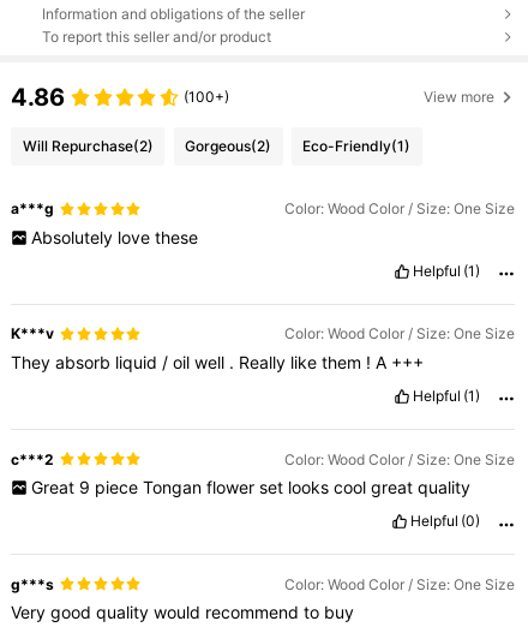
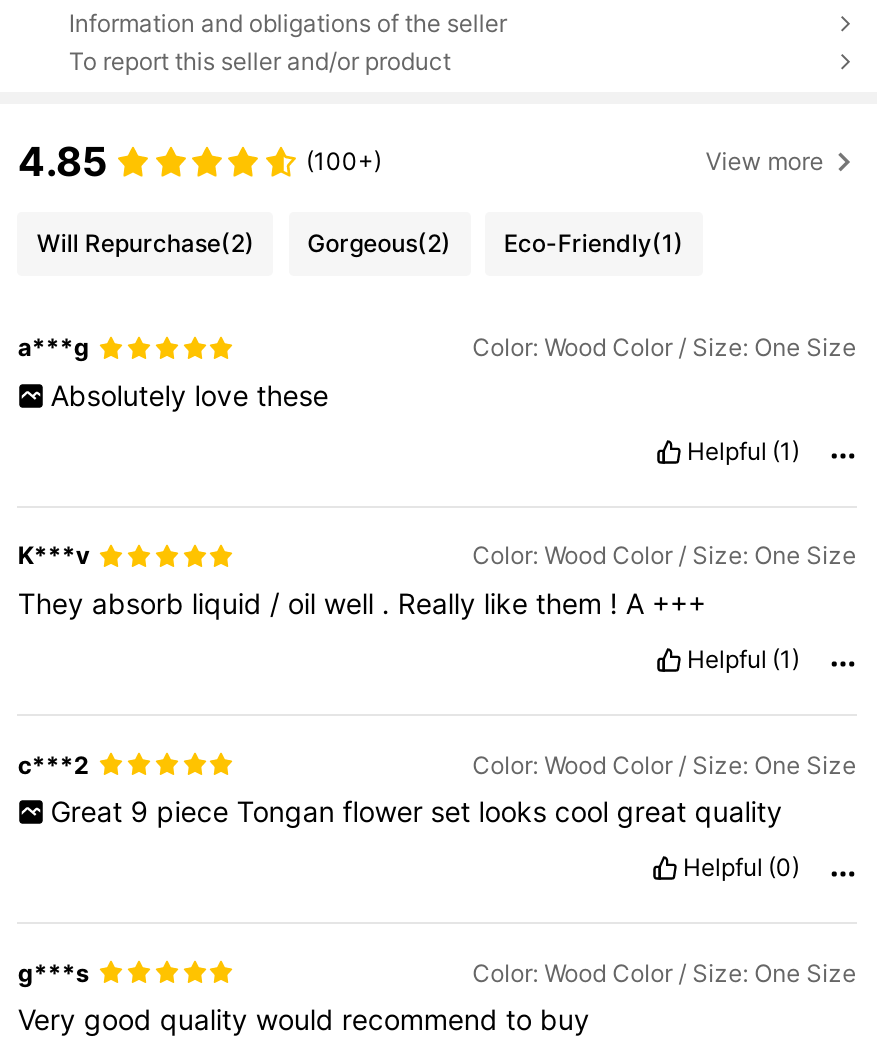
[11,83,65,112] 4.86 -> [18,138,108,186] 4.85

